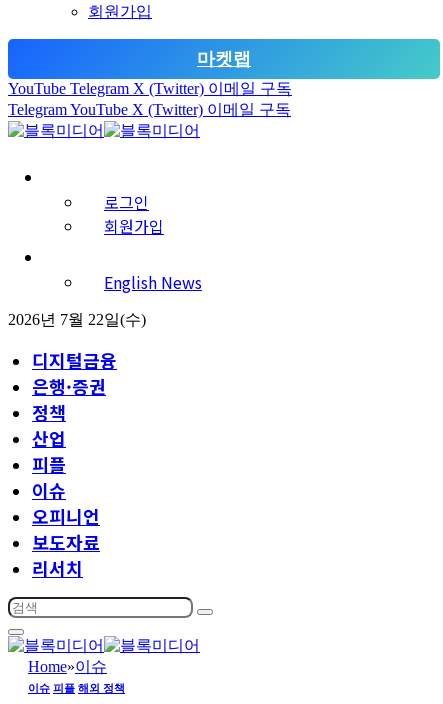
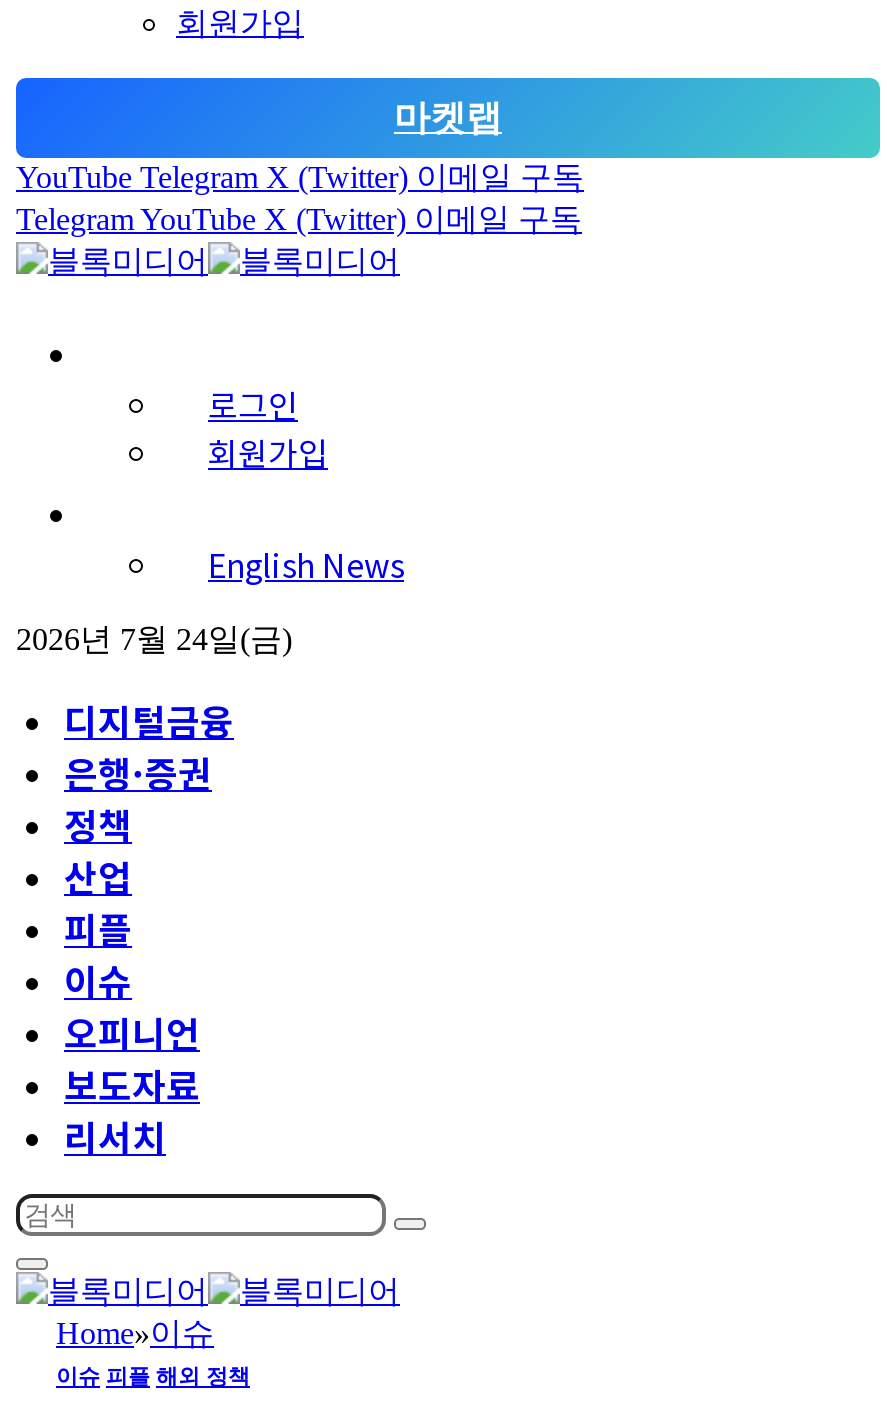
[8,311,146,328] 2026년 7월 22일(수) -> [16,622,292,656] 2026년 7월 24일(금)

